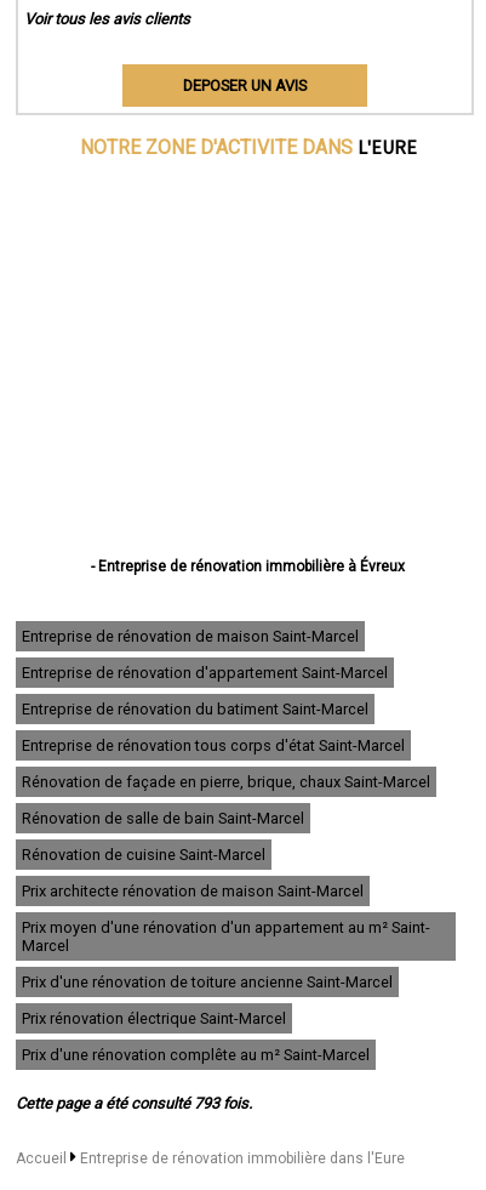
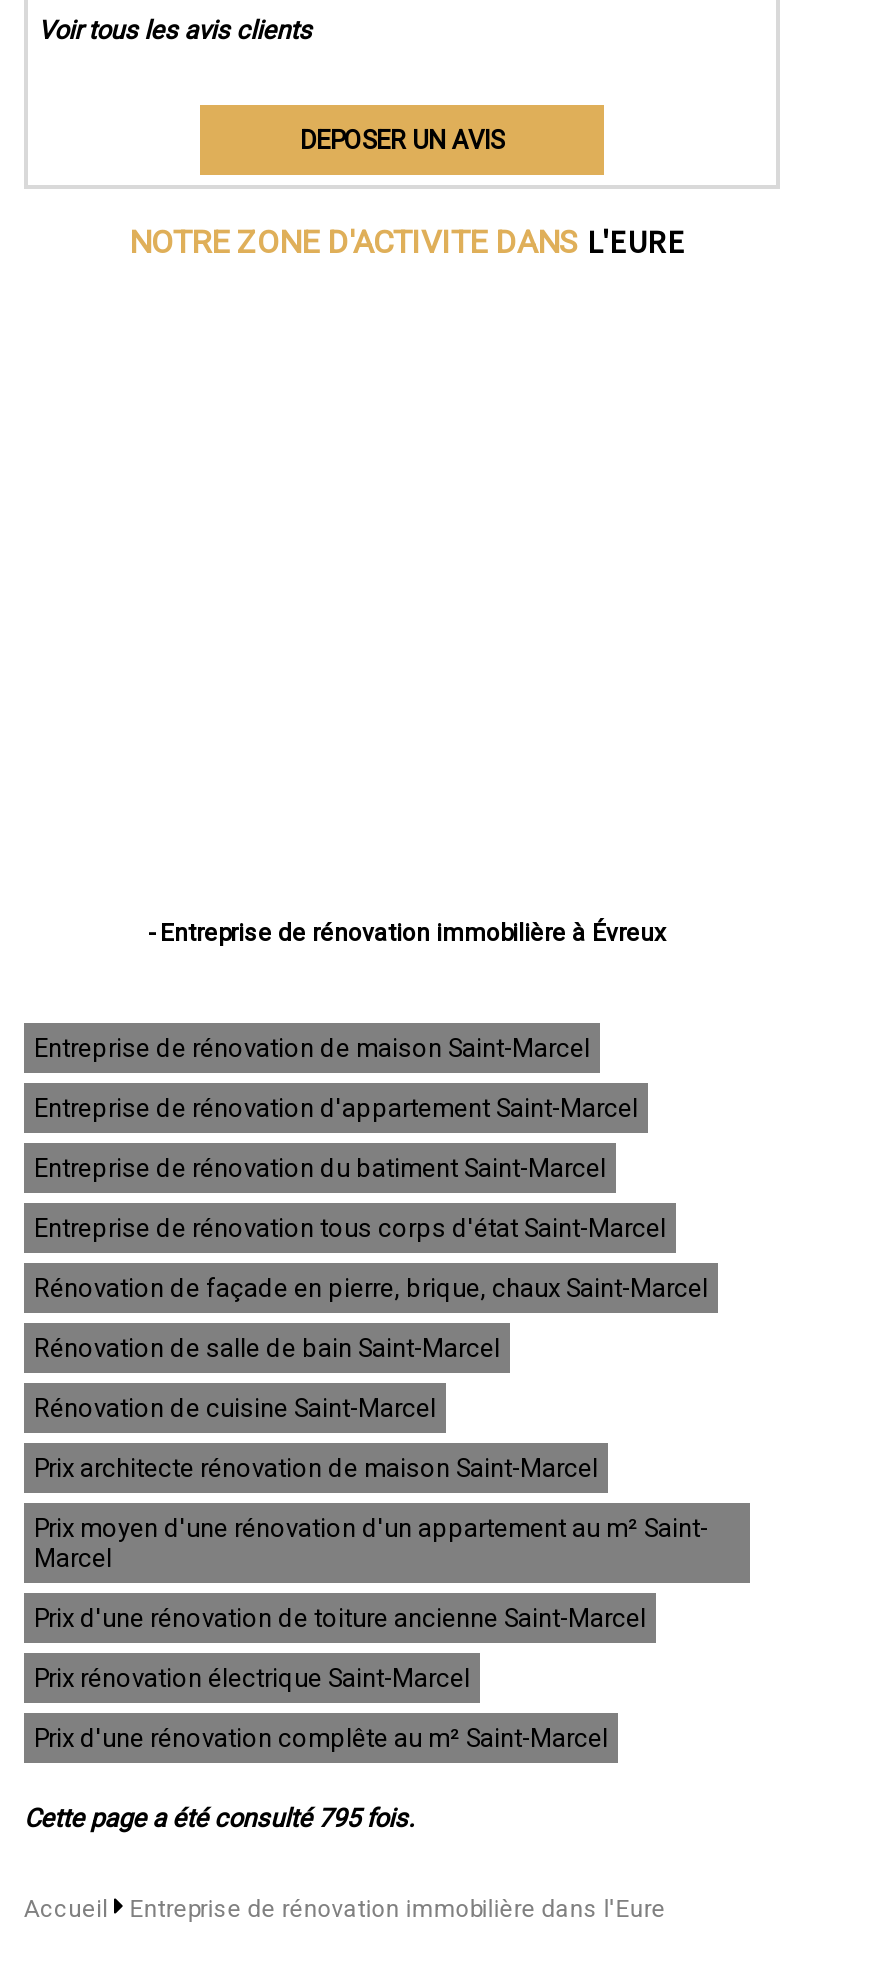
[16,1094,252,1112] Cette page a été consulté 793 fois. -> [24,1802,414,1832] Cette page a été consulté 795 fois.

